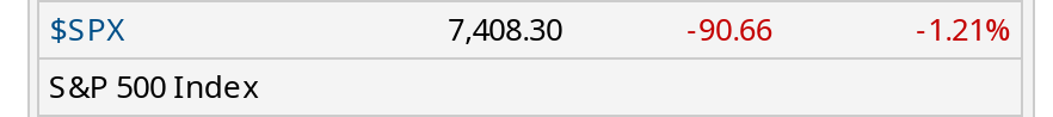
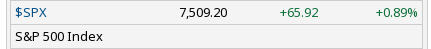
[448,8,563,51] 7,408.30 -> [179,3,227,21] 7,509.20
[687,8,773,51] -90.66 -> [280,3,318,21] +65.92
[916,8,1011,51] -1.21% -> [376,3,418,21] +0.89%

